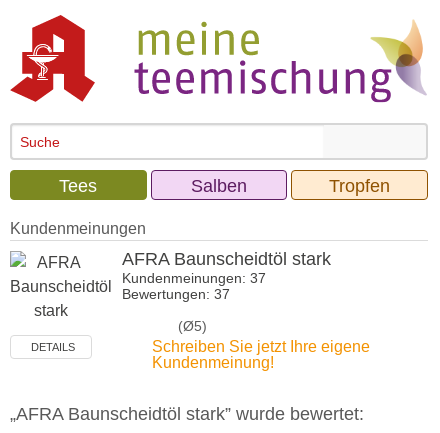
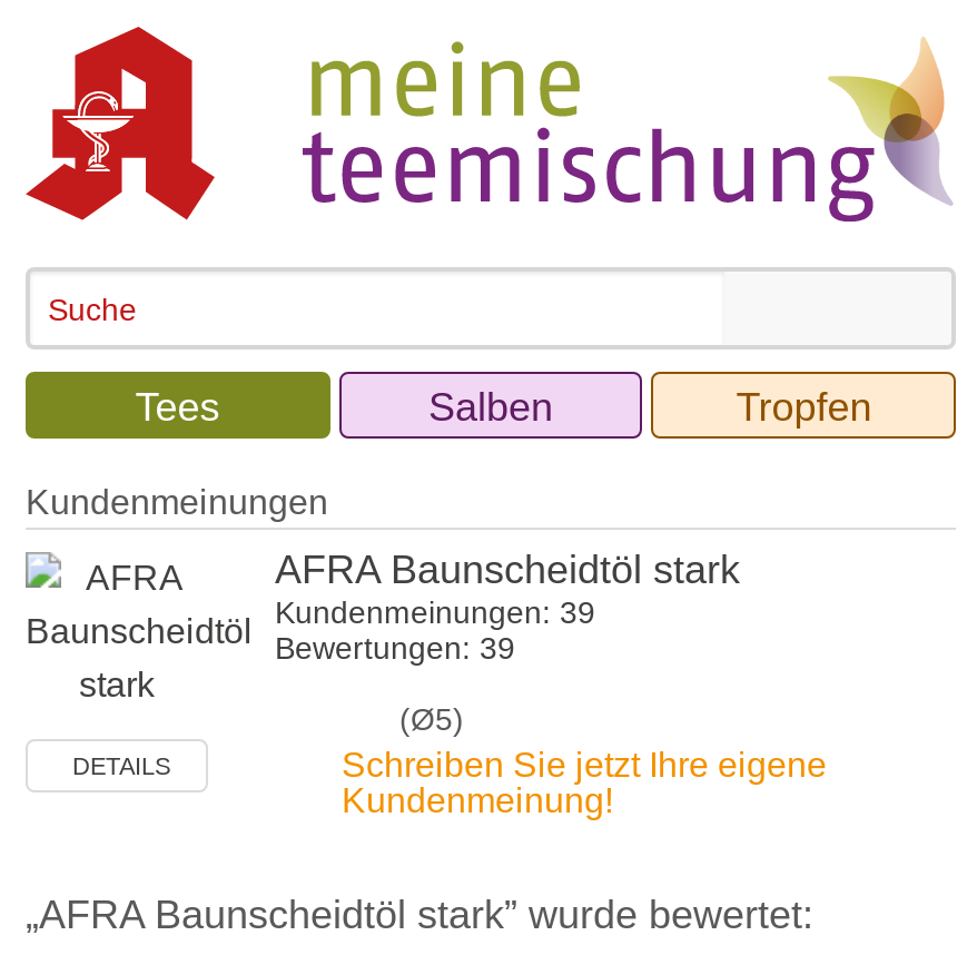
[122,270,266,286] Kundenmeinungen: 37 -> [275,595,595,630] Kundenmeinungen: 39
[122,286,230,302] Bewertungen: 37 -> [275,630,515,666] Bewertungen: 39

